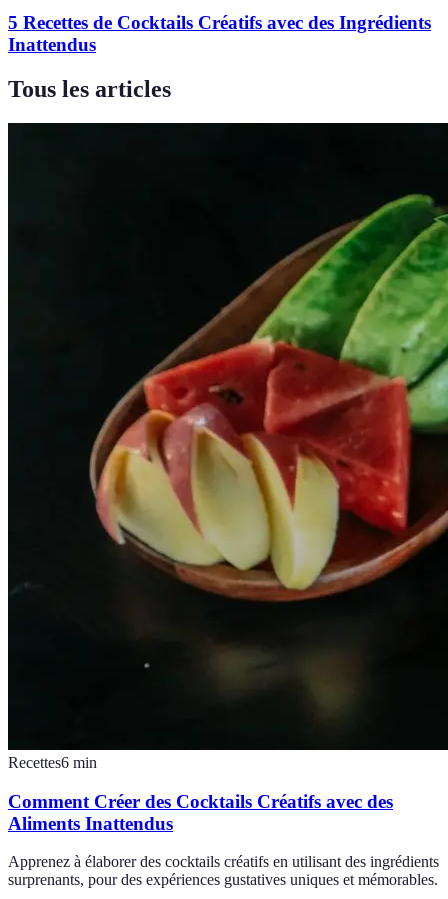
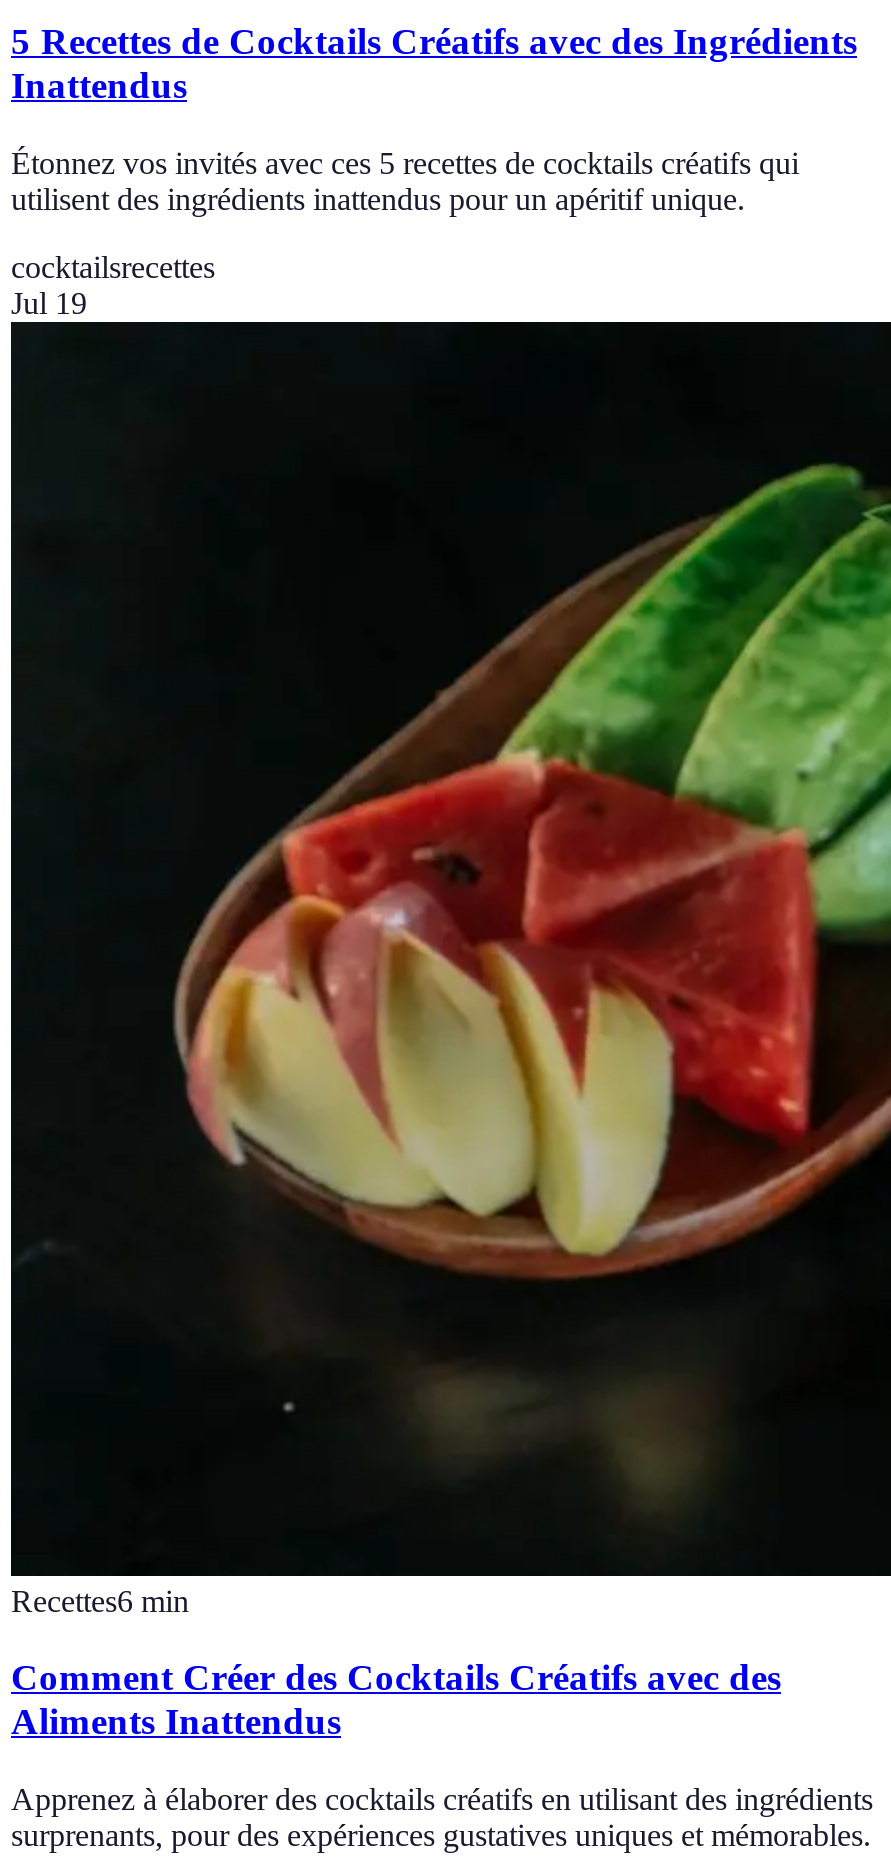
[8,76,171,102] Tous les articles -> [11,145,799,319] Étonnez vos invités avec ces 5 recettes de cocktails créatifs qui | utilisent des ingrédients inattendus pour un apéritif unique. | cocktailsrecettes | Jul 19

